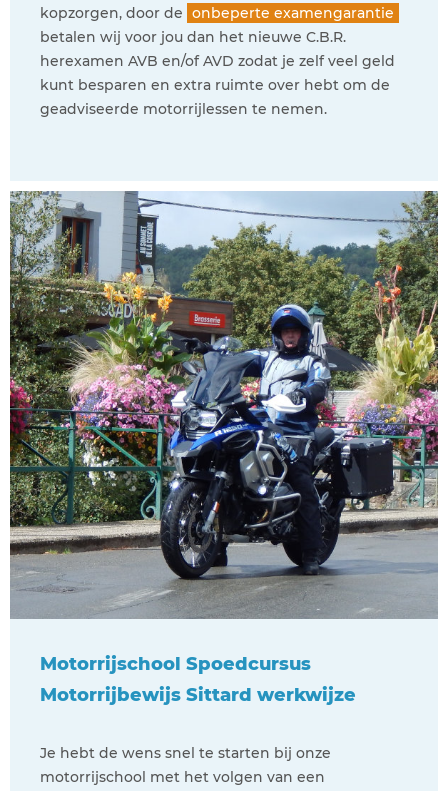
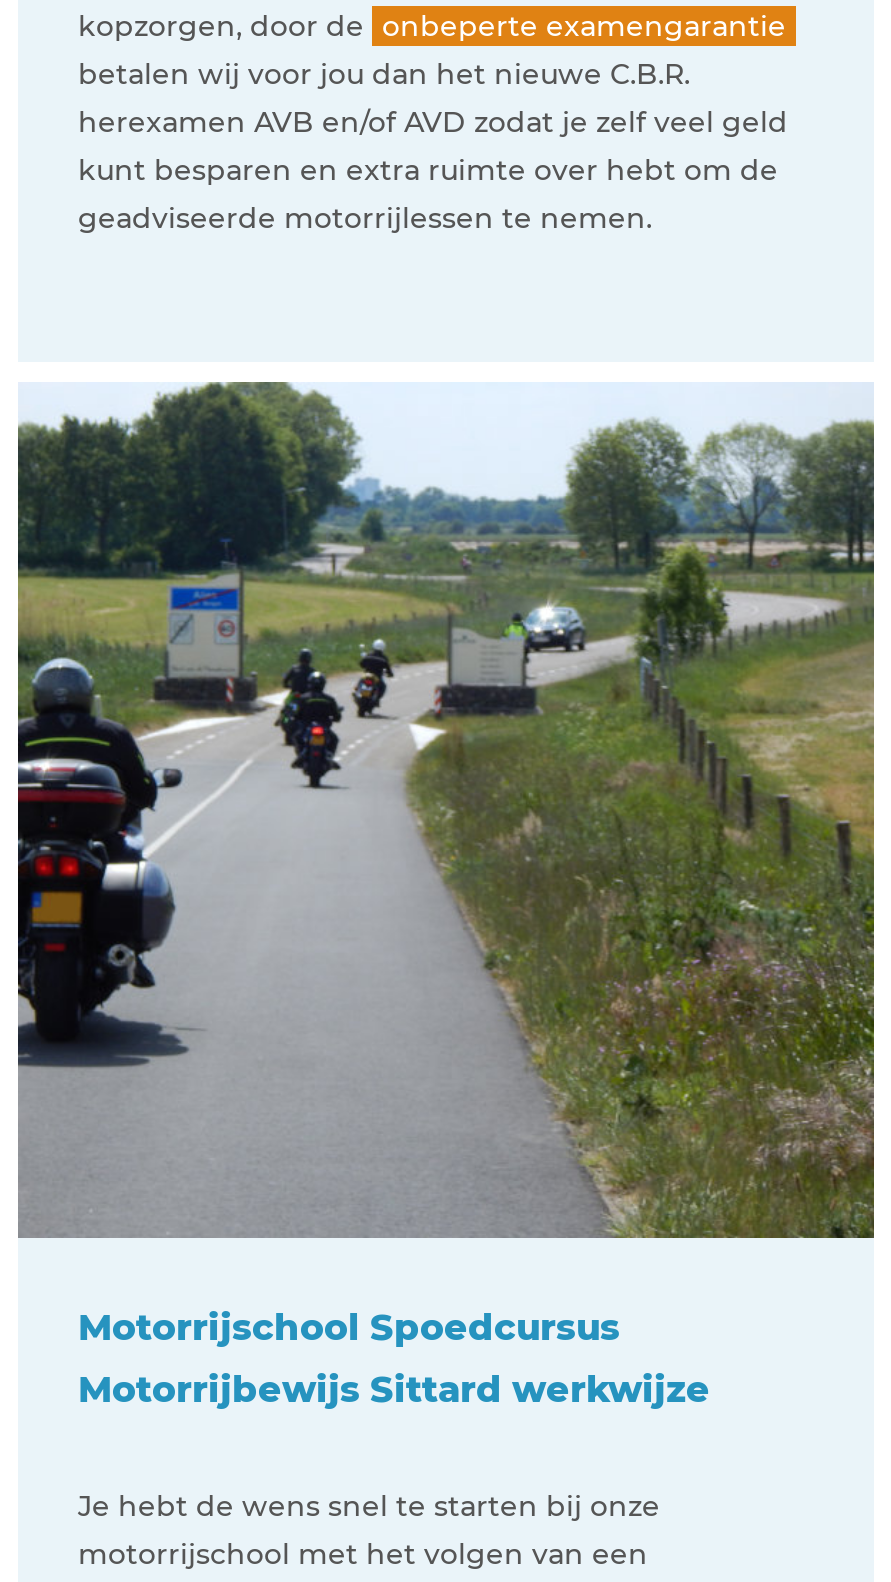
[9,190,439,619] [image] -> [16,380,876,1238] [image]

